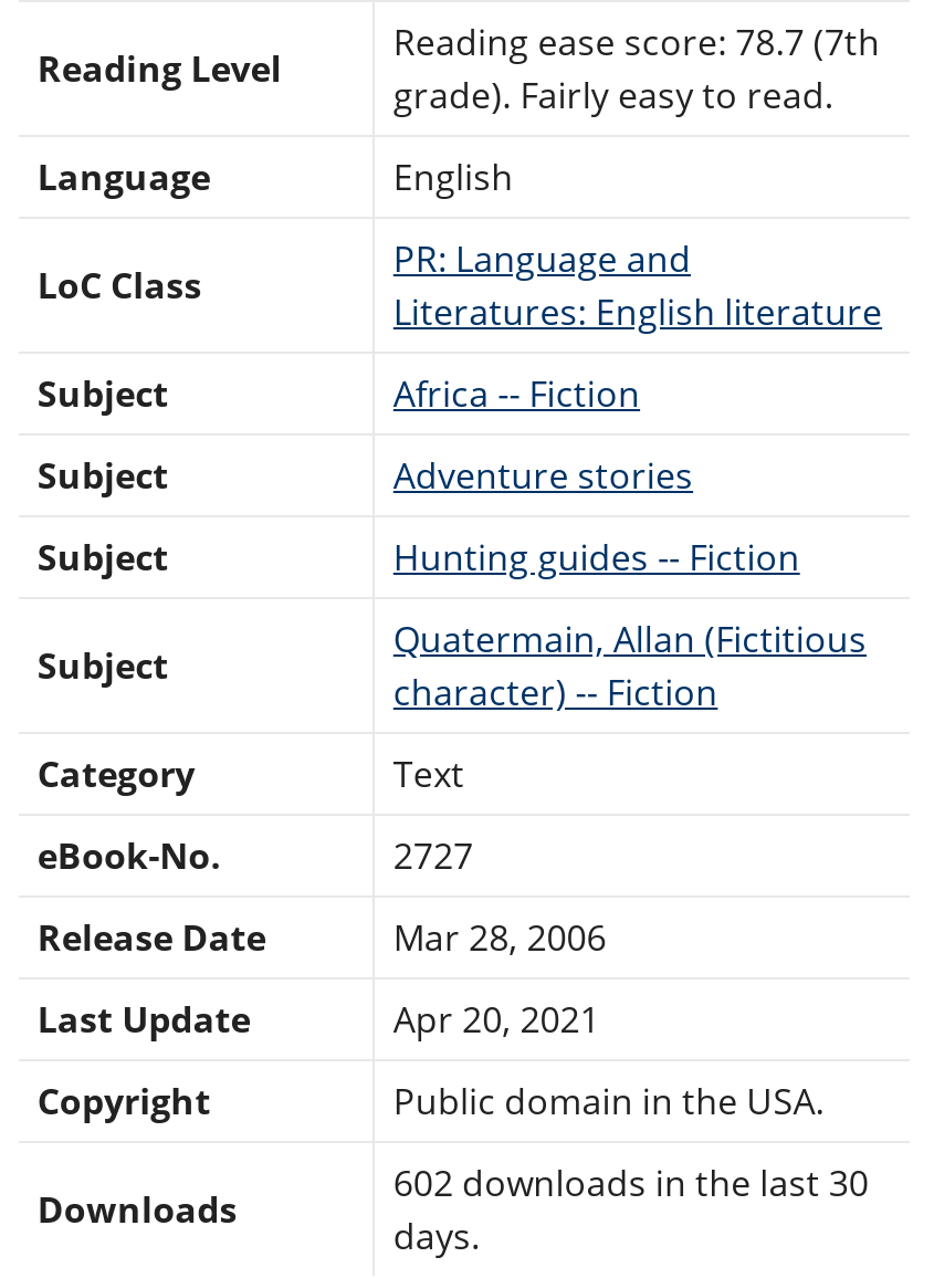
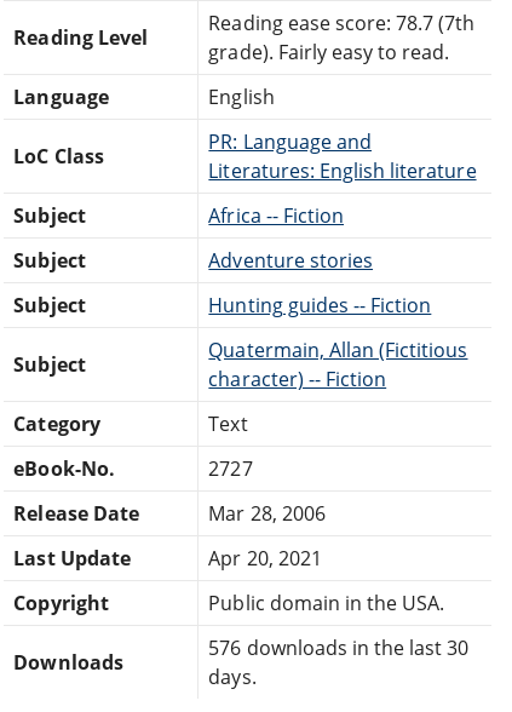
[393,1158,869,1206] 602 downloads in the last 30 -> [209,634,469,661] 576 downloads in the last 30

